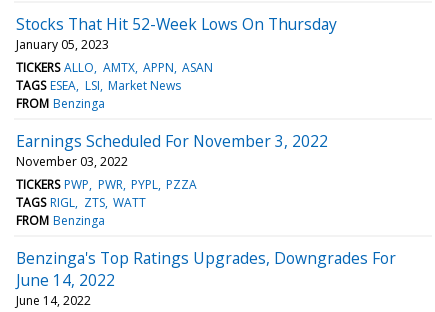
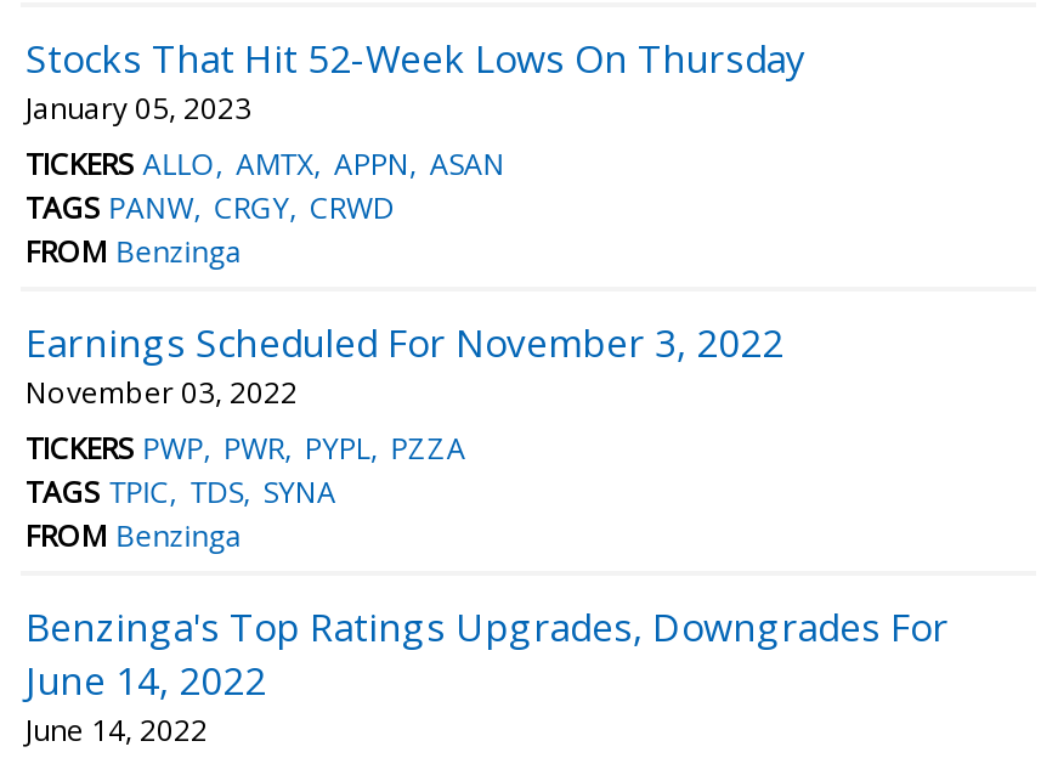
[16,77,181,94] TAGS ESEA LSI Market News -> [26,187,395,228] TAGS PANW CRGY CRWD
[16,194,146,211] TAGS RIGL ZTS WATT -> [26,471,336,512] TAGS TPIC TDS SYNA

